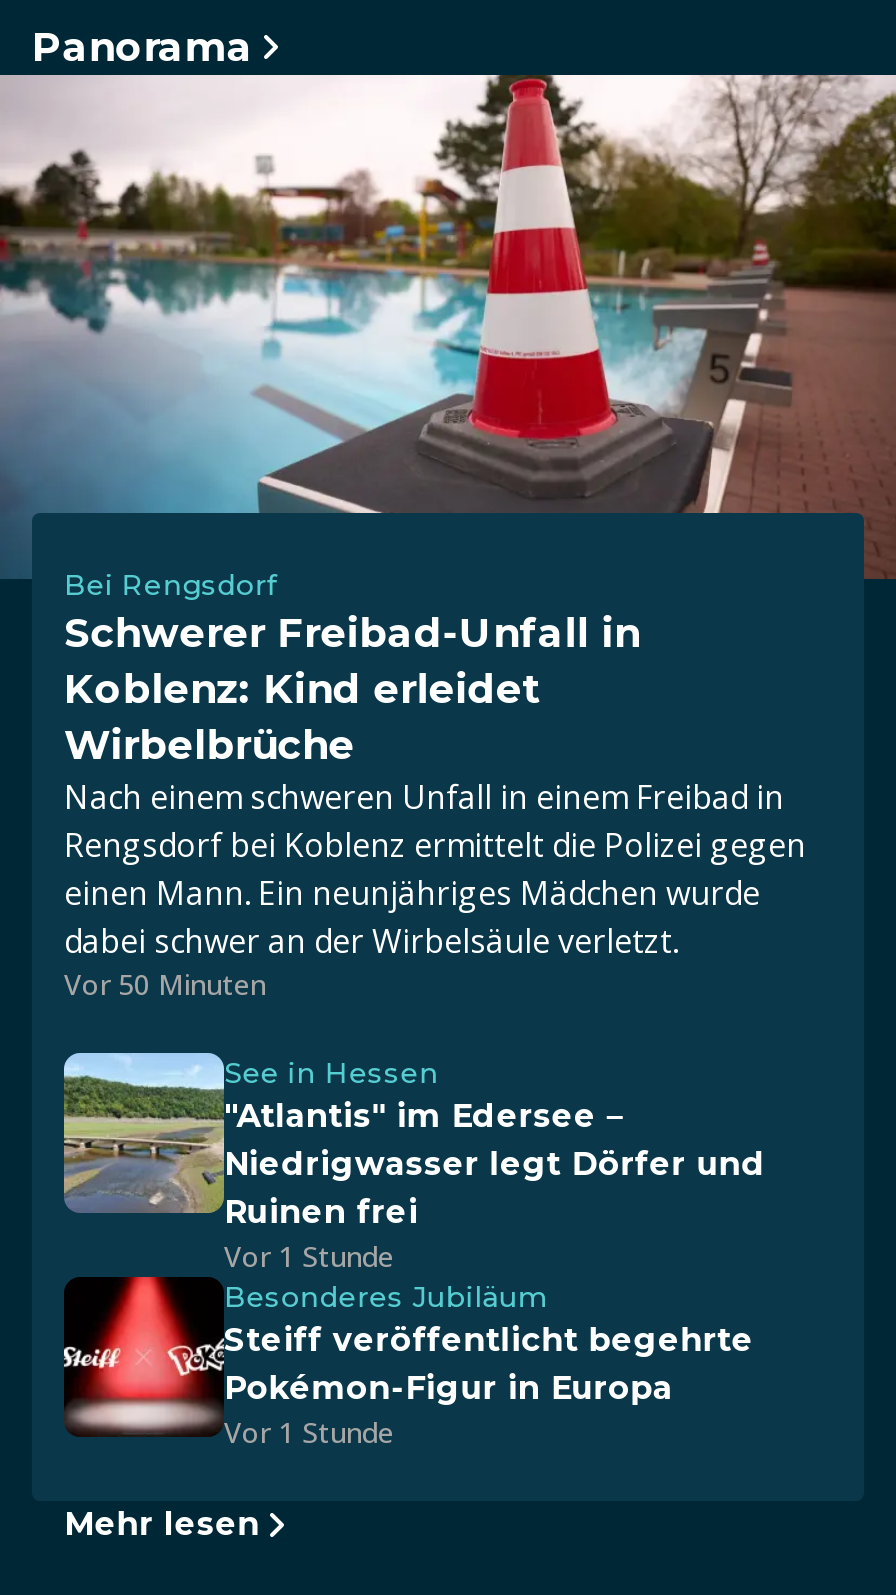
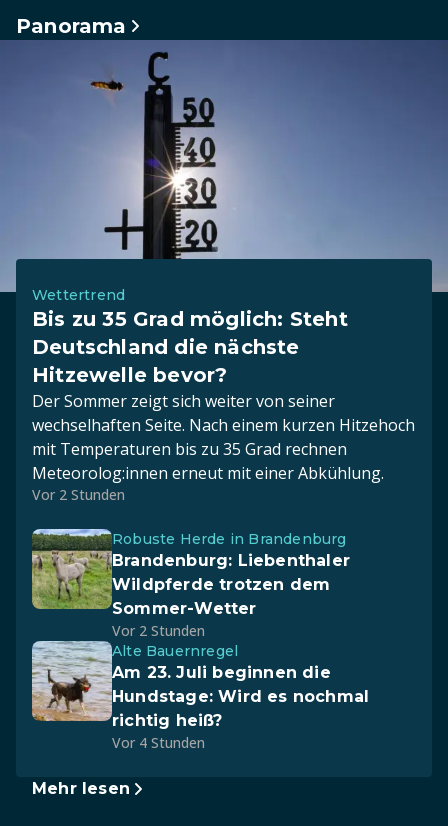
[6,75,890,1003] [image] | Bei Rengsdorf | Schwerer Freibad-Unfall in | Koblenz: Kind erleidet | Wirbelbrüche | Nach einem schweren Unfall in einem Freibad in | Rengsdorf bei Koblenz ermittelt die Polizei gegen | einen Mann. Ein neunjähriges Mädchen wurde | dabei schwer an der Wirbelsäule verletzt. | Vor 50 Minuten -> [3,40,445,504] [image] | Wettertrend | Bis zu 35 Grad möglich: Steht | Deutschland die nächste | Hitzewelle bevor? | Der Sommer zeigt sich weiter von seiner | wechselhaften Seite. Nach einem kurzen Hitzehoch | mit Temperaturen bis zu 35 Grad rechnen | Meteorolog:innen erneut mit einer Abkühlung. | Vor 2 Stunden
[62,1053,766,1451] [image] | See in Hessen | "Atlantis" im Edersee – | Niedrigwasser legt Dörfer und | Ruinen frei | Vor 1 Stunde | Besonderes Jubiläum | Steiff veröffentlicht begehrte | Pokémon-Figur in Europa | Vor 1 Stunde -> [31,530,369,752] [image] | Robuste Herde in Brandenburg | Brandenburg: Liebenthaler | Wildpferde trotzen dem | Sommer-Wetter | Vor 2 Stunden | Alte Bauernregel | Am 23. Juli beginnen die | Hundstage: Wird es nochmal | richtig heiß? | Vor 4 Stunden
[64,1275,196,1437] [image] -> [31,640,98,722] [image]

